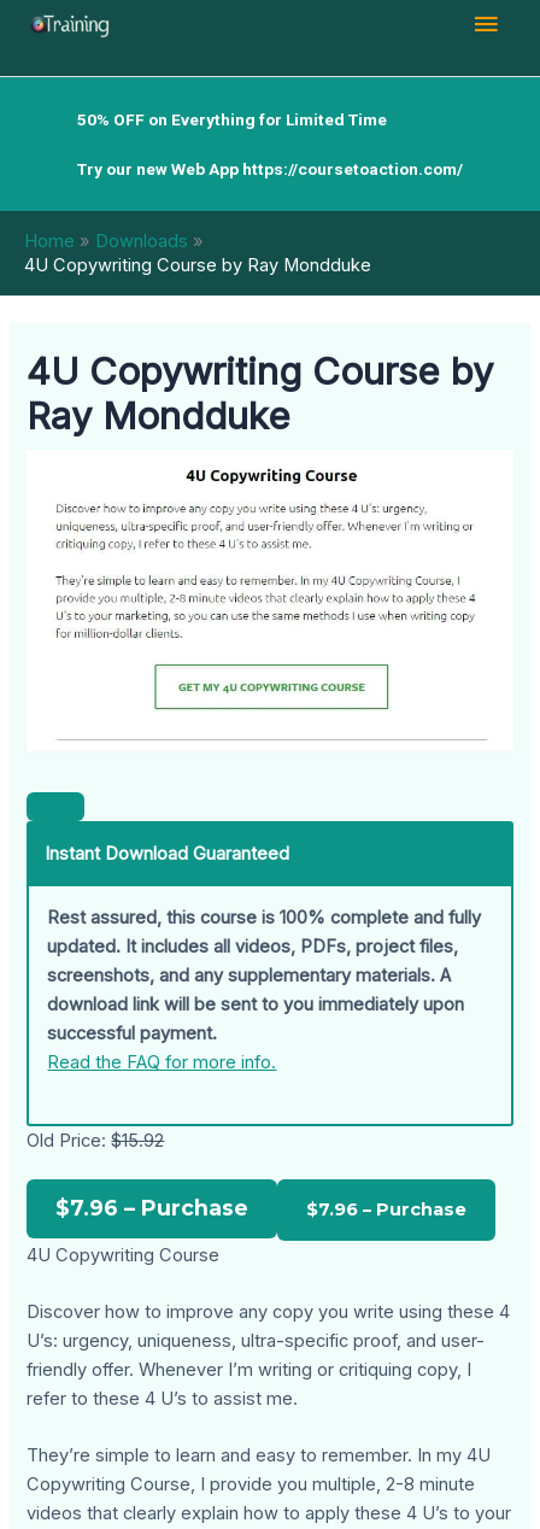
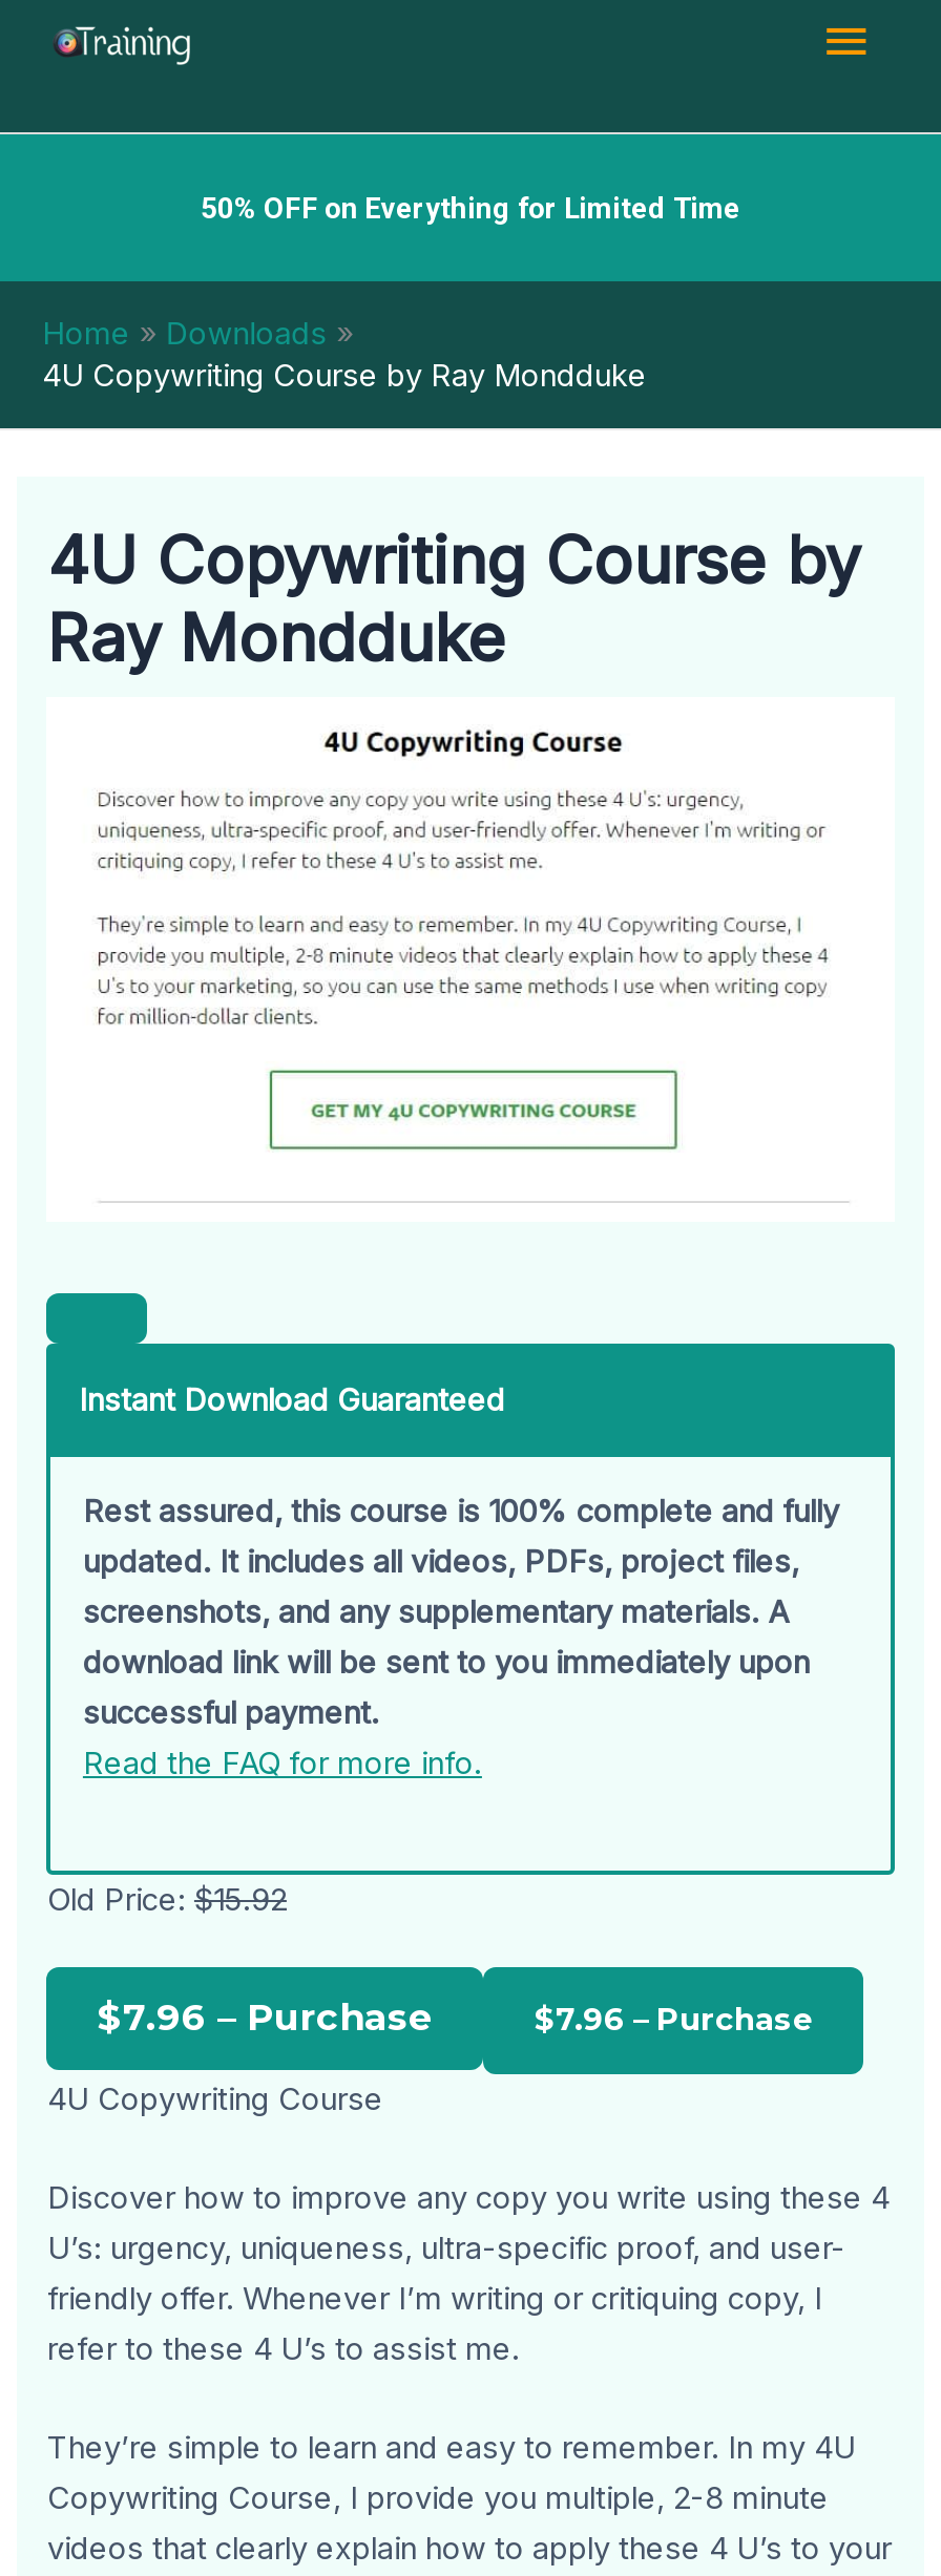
[77,159,463,178] Try our new Web App https://coursetoaction.com/ -> none

